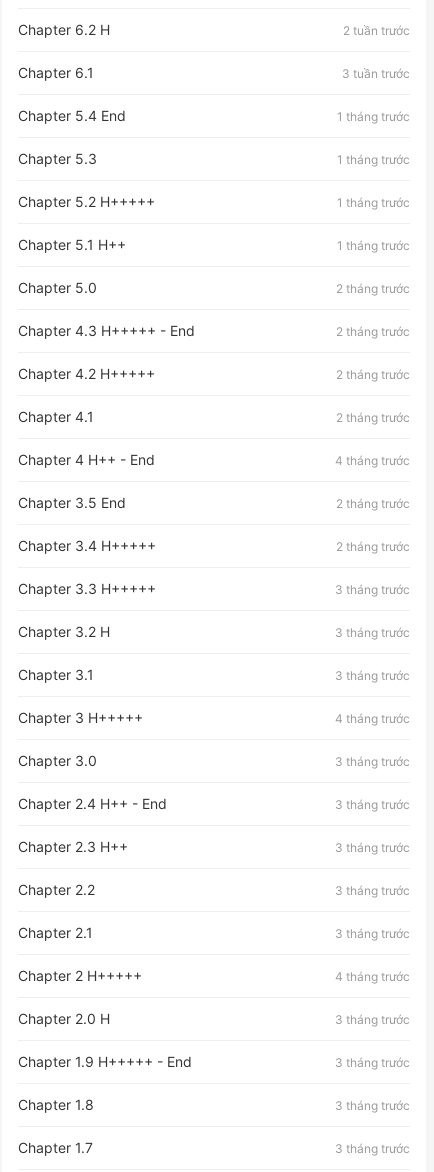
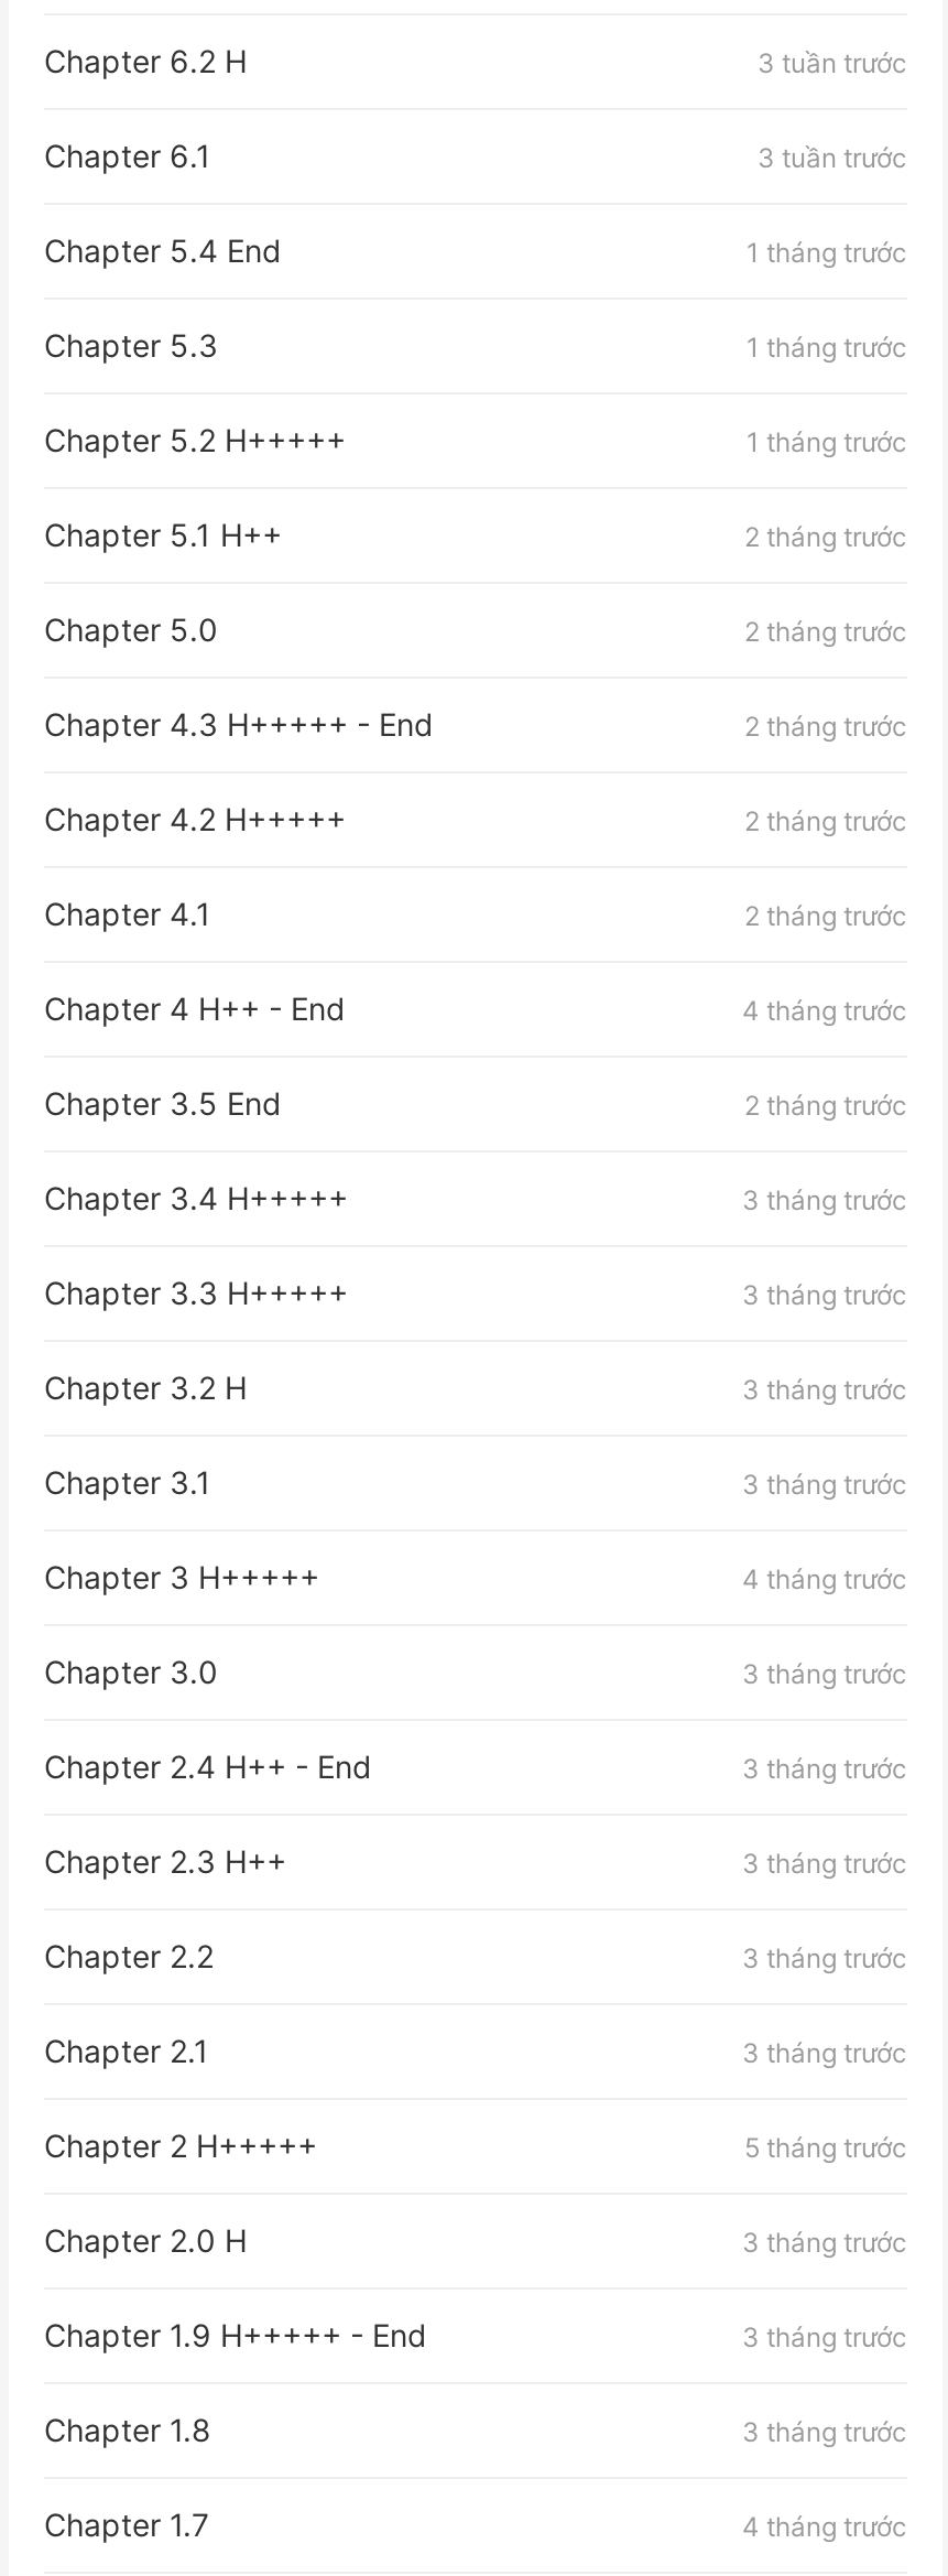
[343,22,410,37] 2 tuần trước -> [758,45,907,78] 3 tuần trước
[337,237,410,252] 1 tháng trước -> [744,519,907,552] 2 tháng trước
[336,538,410,553] 2 tháng trước -> [742,1182,907,1215] 3 tháng trước
[335,968,410,983] 4 tháng trước -> [744,2130,907,2163] 5 tháng trước
[335,1140,410,1155] 3 tháng trước -> [742,2509,907,2542] 4 tháng trước

